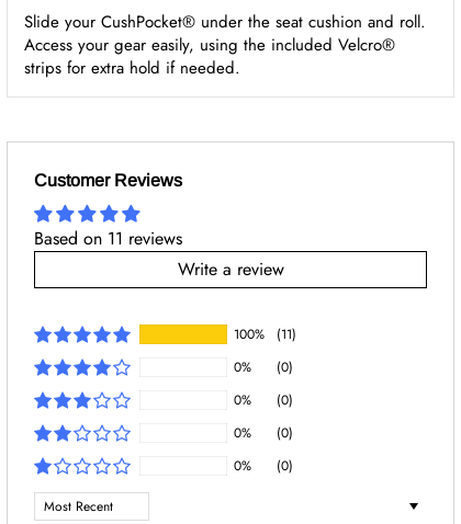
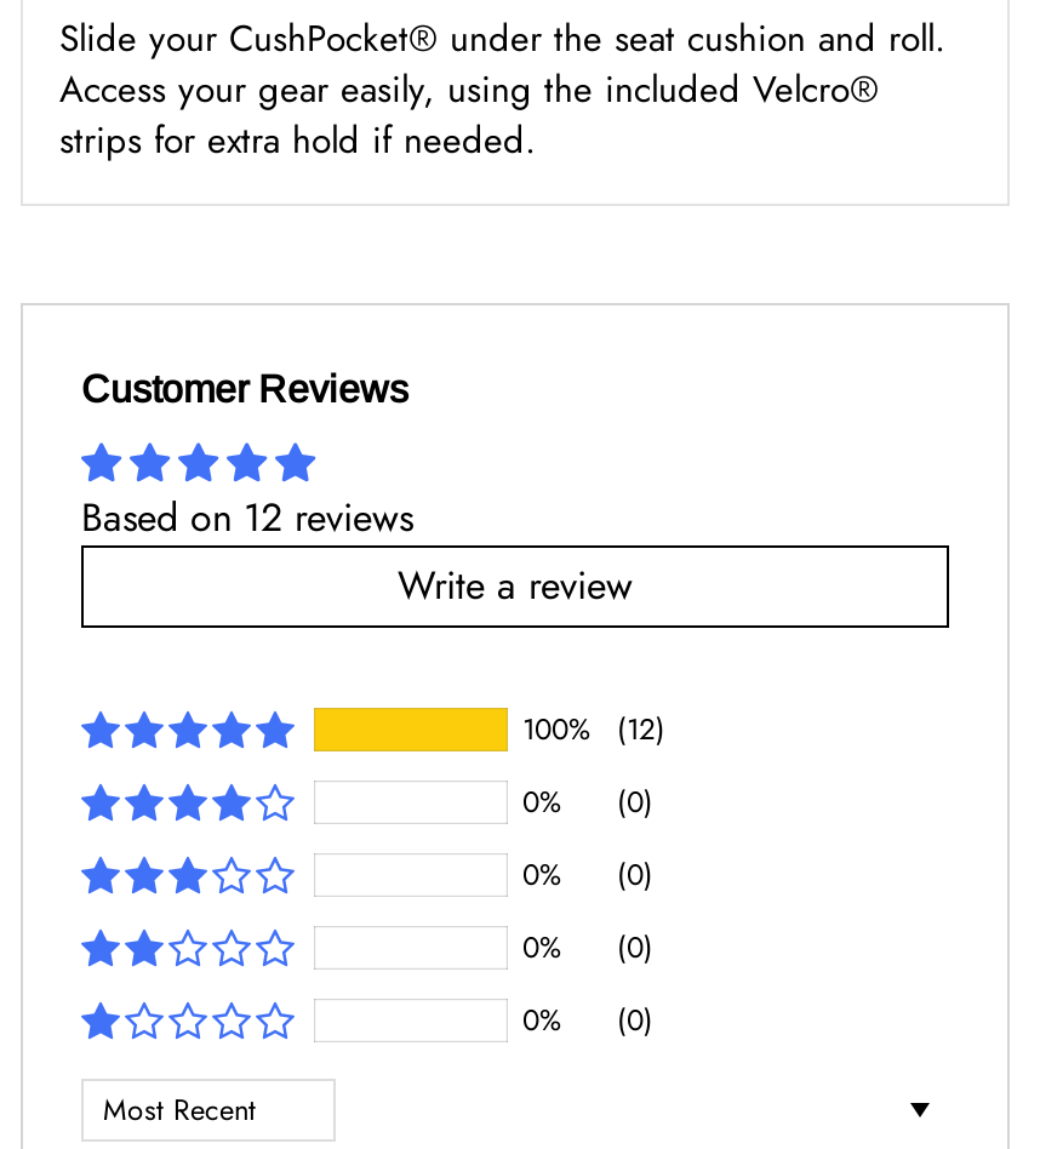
[34,226,182,251] Based on 11 reviews -> [81,489,413,545] Based on 12 reviews
[234,325,296,344] 100% (11) -> [522,708,665,752] 100% (12)

